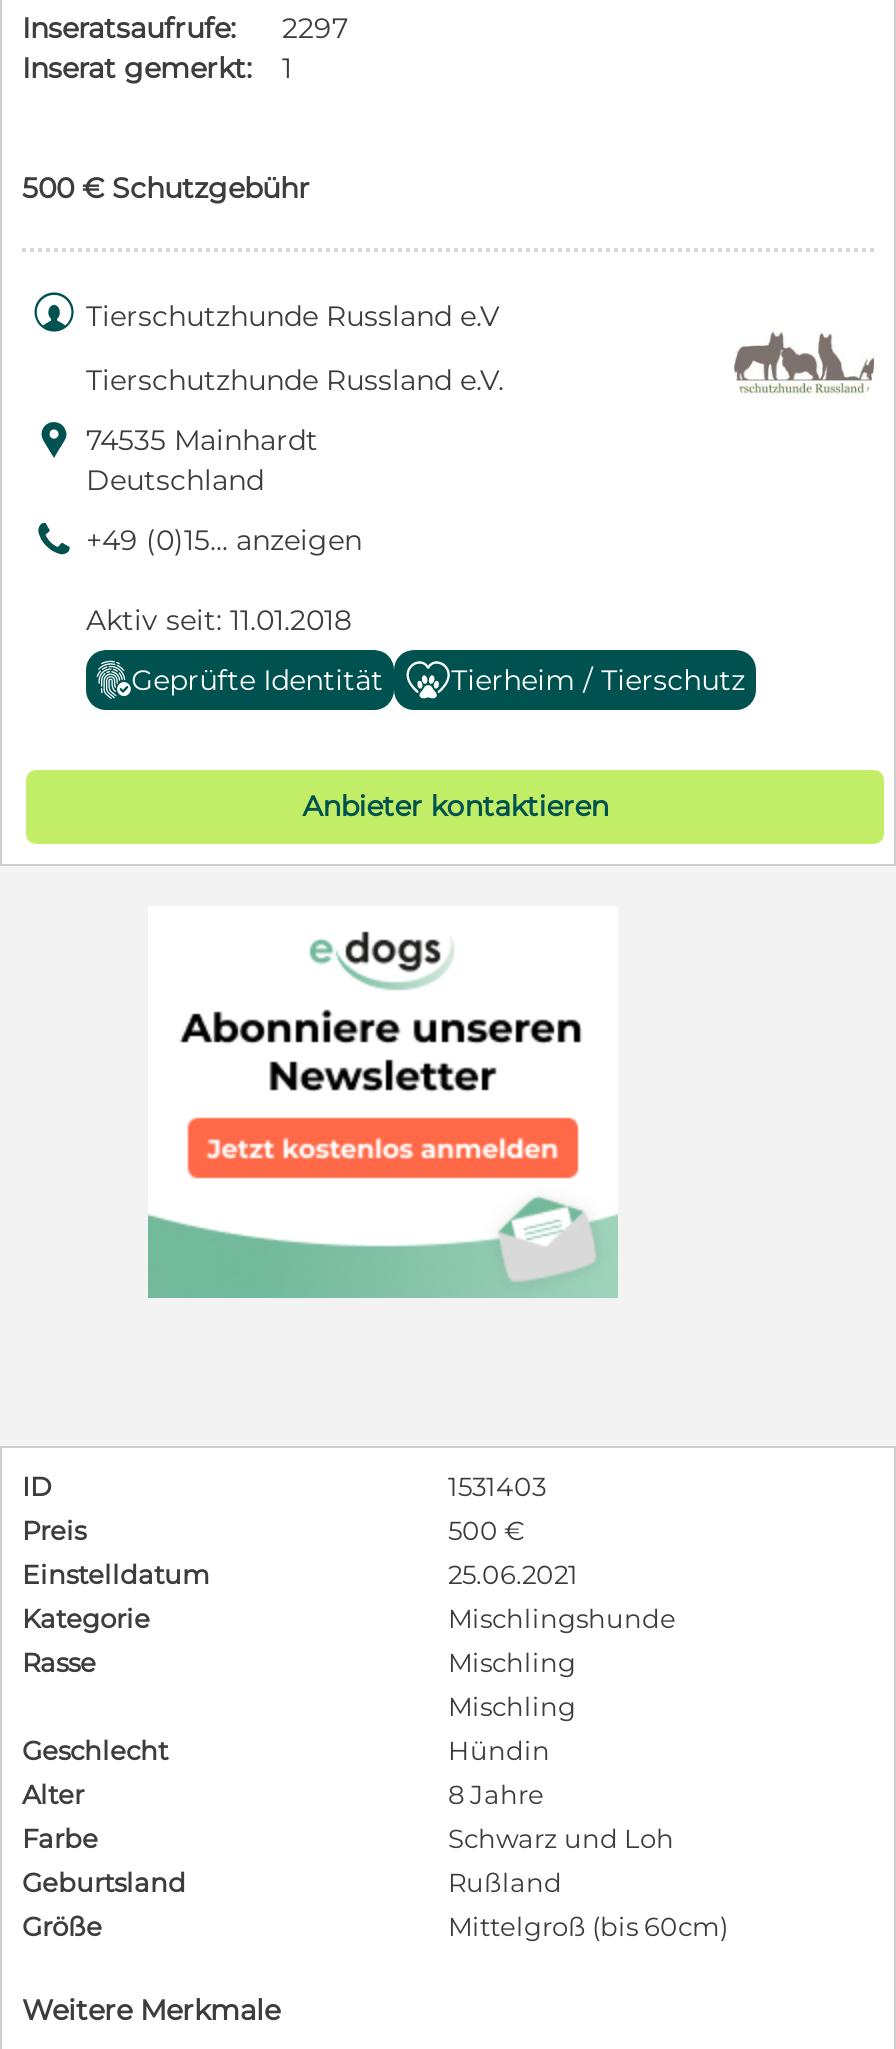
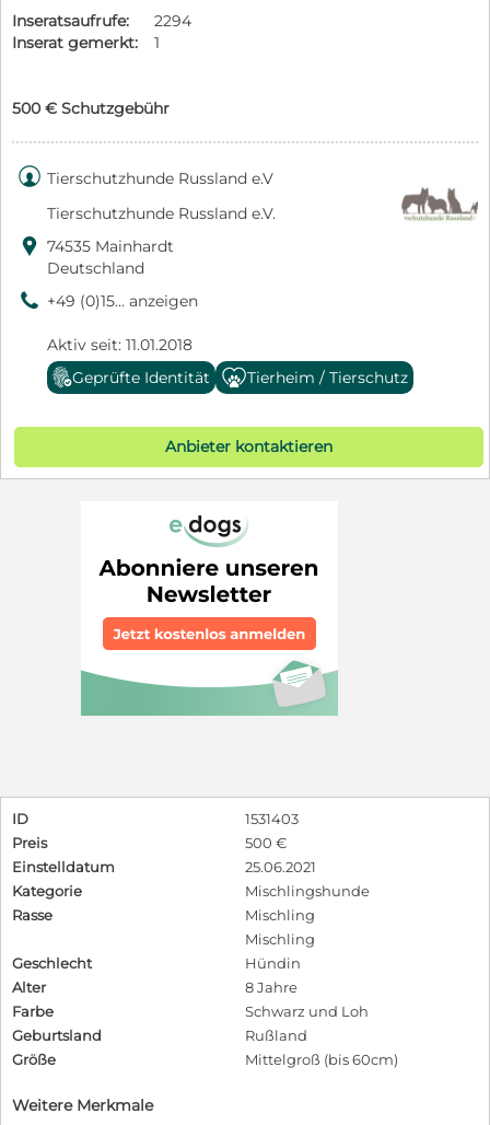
[22,10,348,46] Inseratsaufrufe: 2297 -> [12,11,191,30] Inseratsaufrufe: 2294

